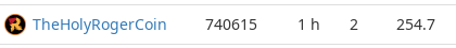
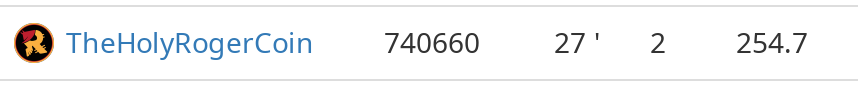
[205,14,320,35] 740615 | 1 h -> [384,24,600,62] 740660 | 27 '

